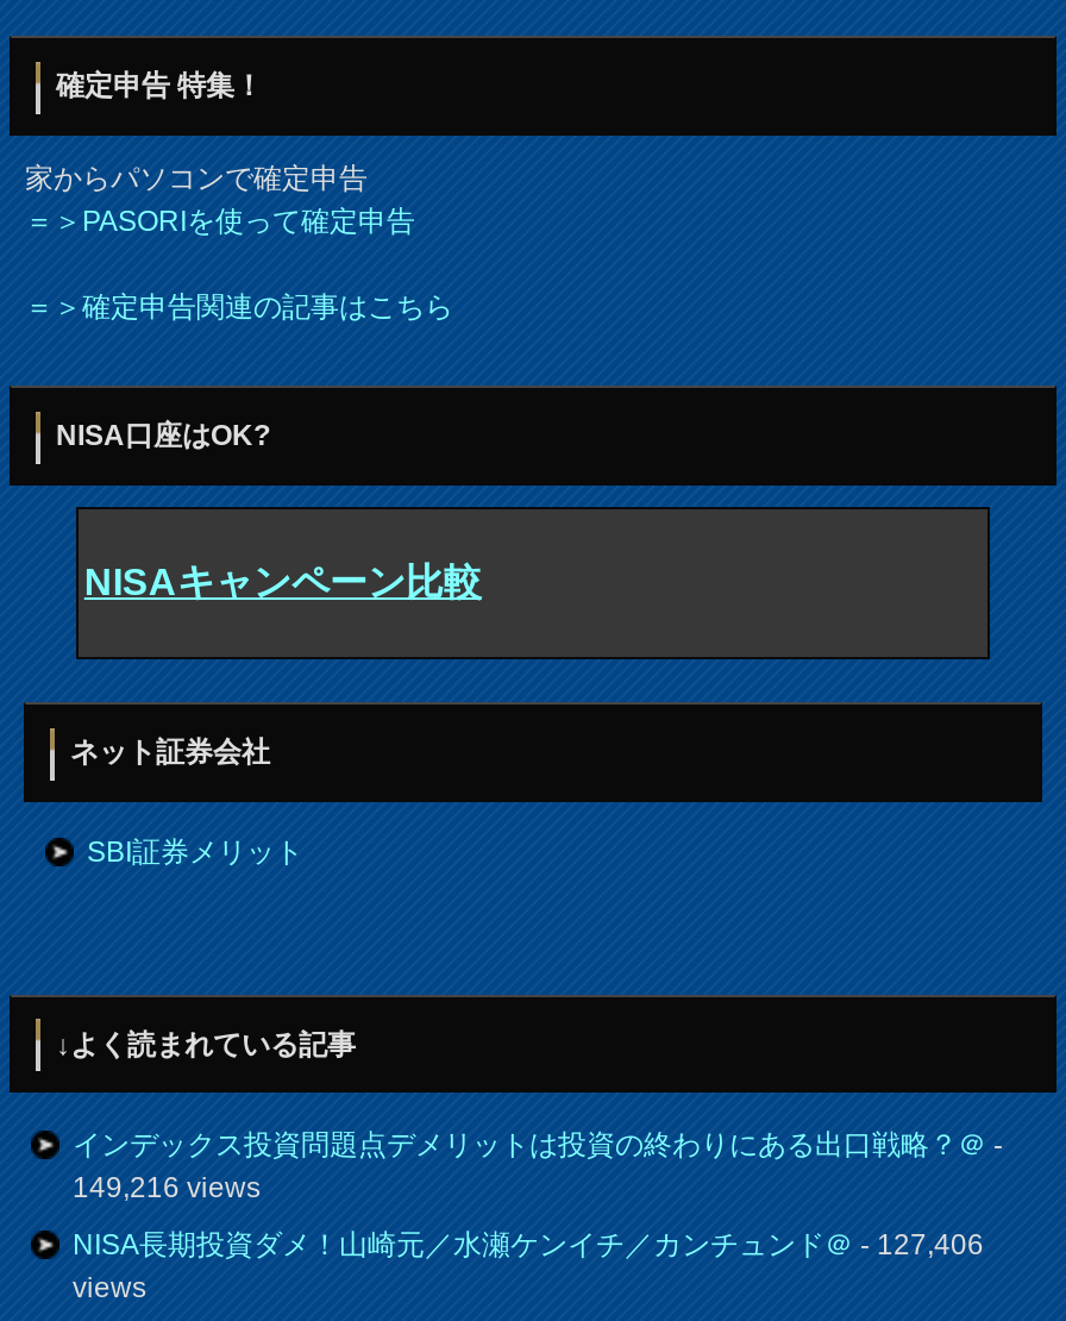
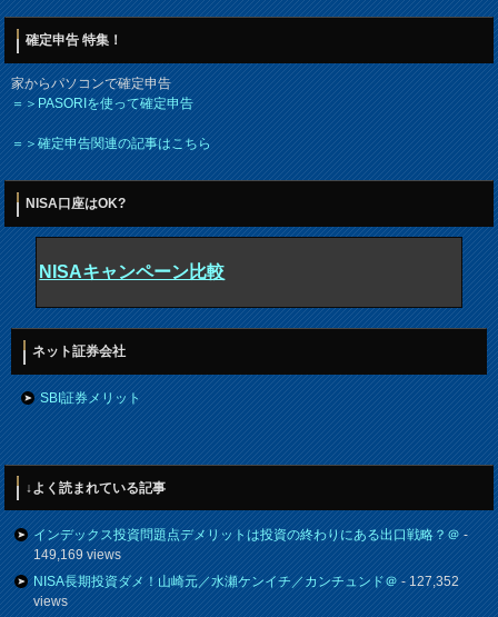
[73,1171,261,1205] 149,216 views -> [34,547,122,563] 149,169 views
[73,1228,984,1262] NISA長期投資ダメ！山崎元／水瀬ケンイチ／カンチュンド＠- 127,406 -> [34,574,460,589] NISA長期投資ダメ！山崎元／水瀬ケンイチ／カンチュンド＠- 127,352

